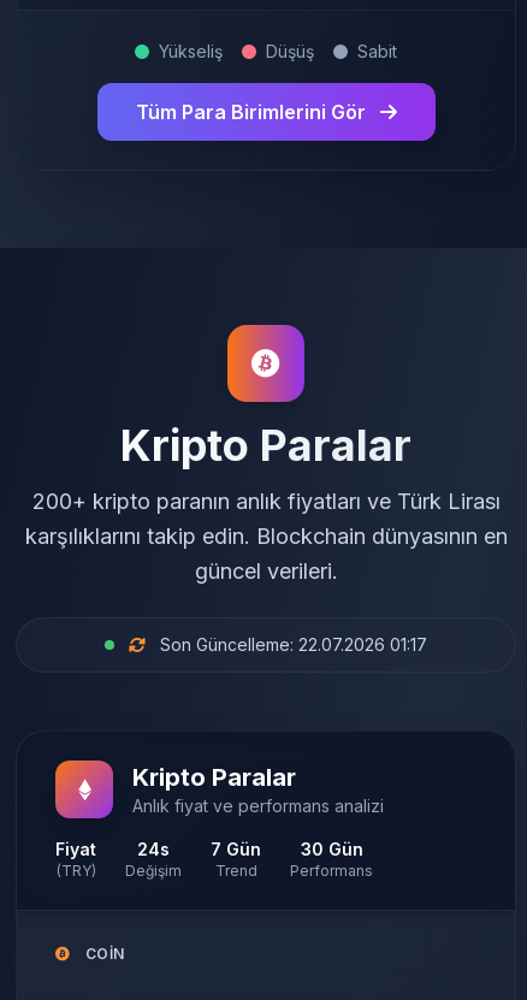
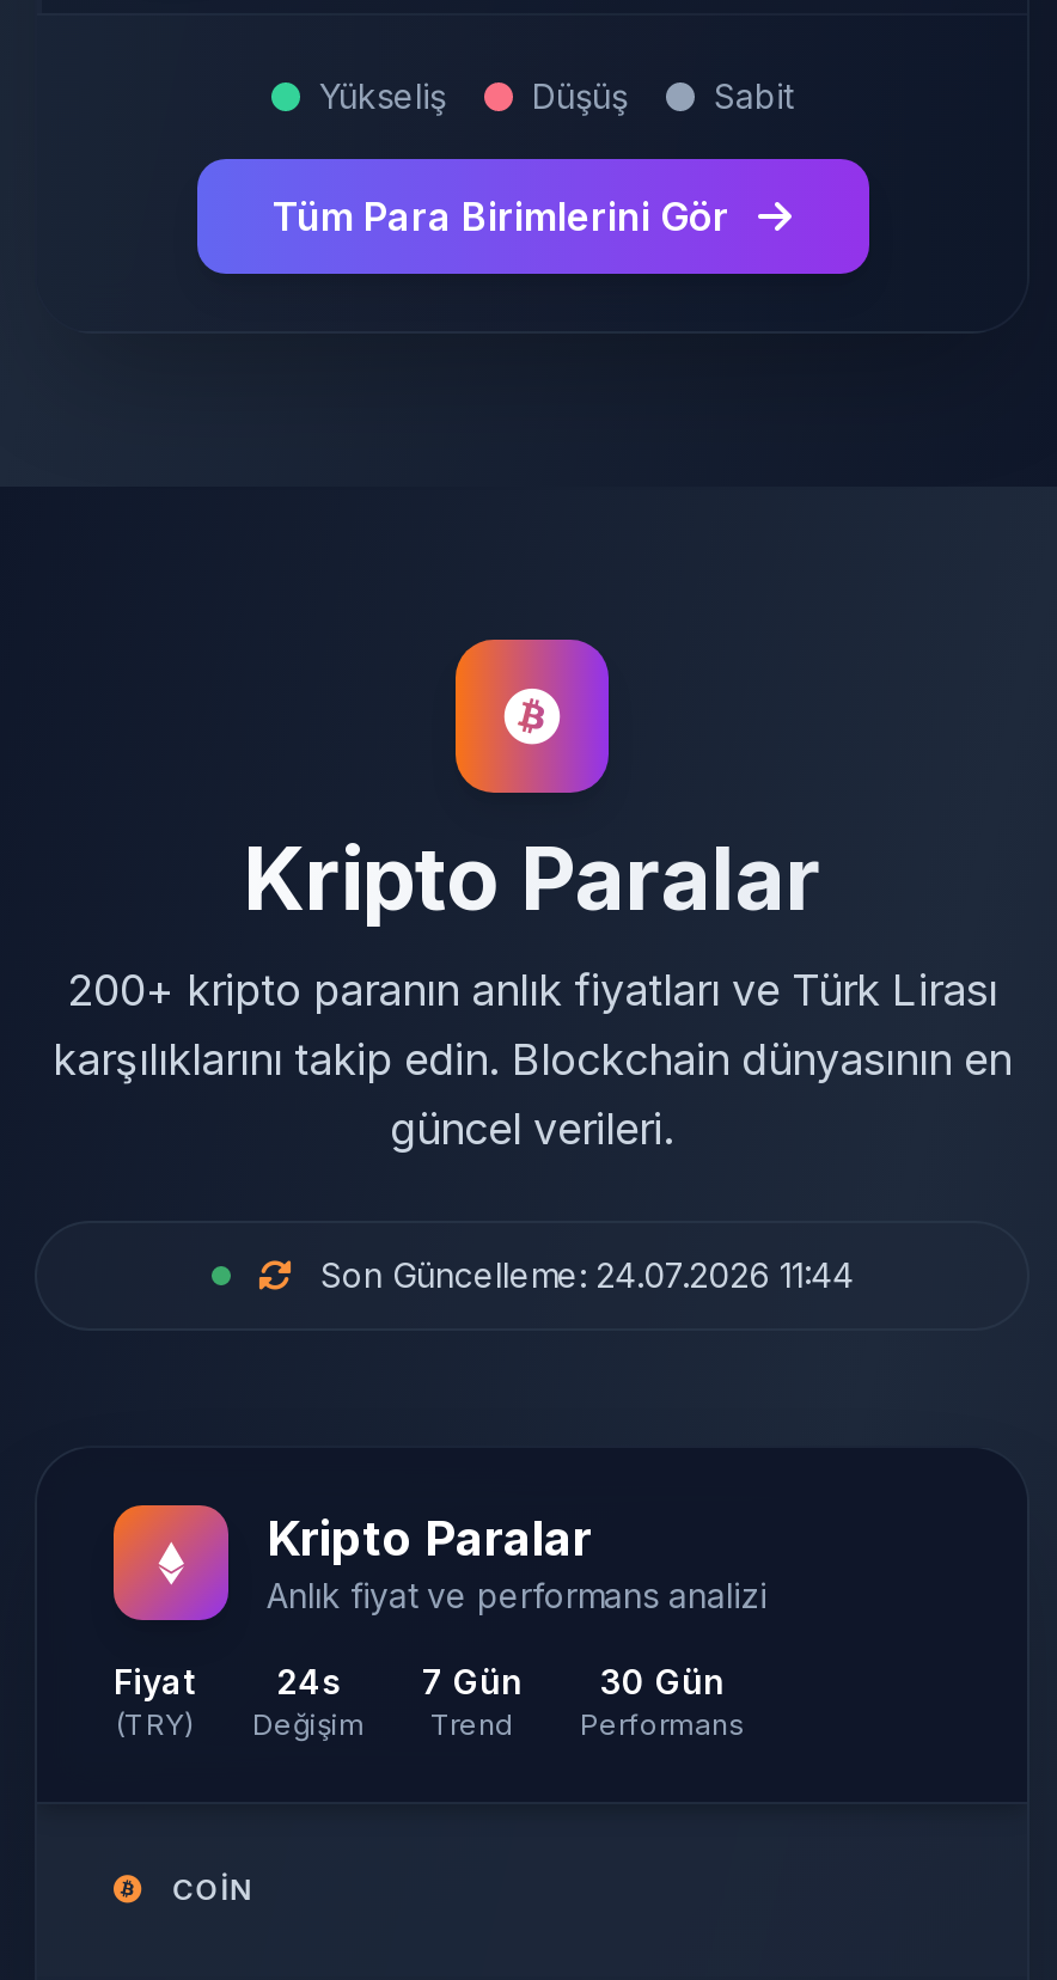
[160,634,427,655] Son Güncelleme: 22.07.2026 01:17 -> [320,1254,854,1295] Son Güncelleme: 24.07.2026 11:44

